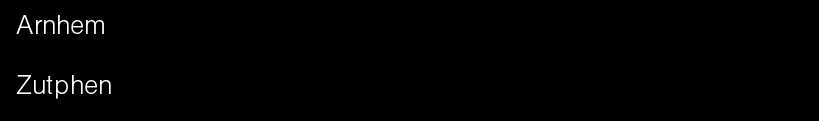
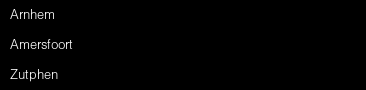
none -> [10,40,73,51] Amersfoort

